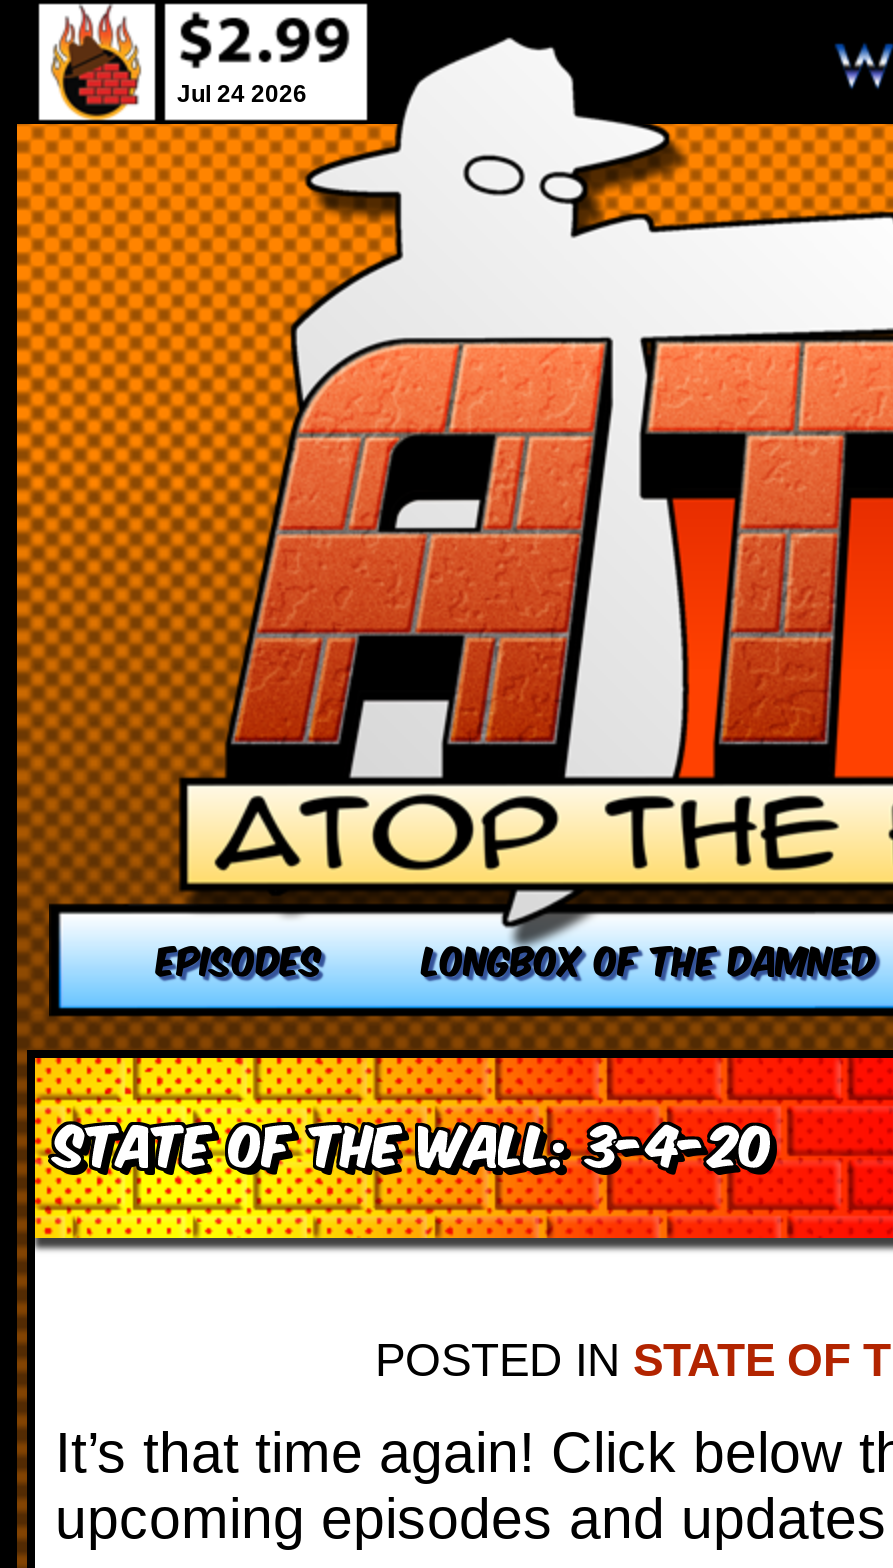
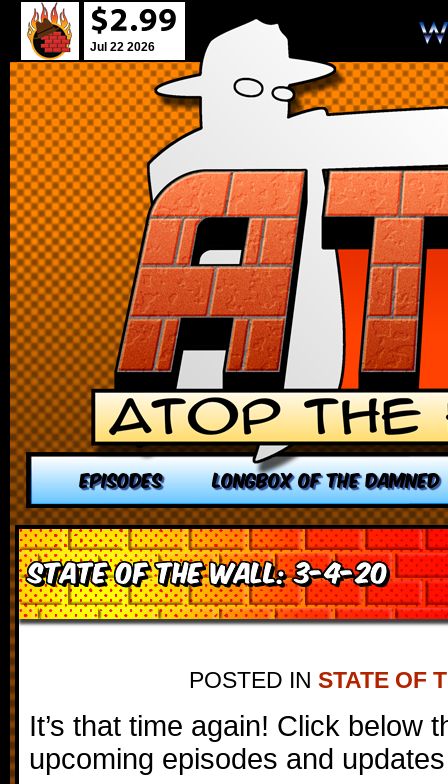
[177,80,307,108] Jul 24 2026 -> [90,40,155,54] Jul 22 2026

